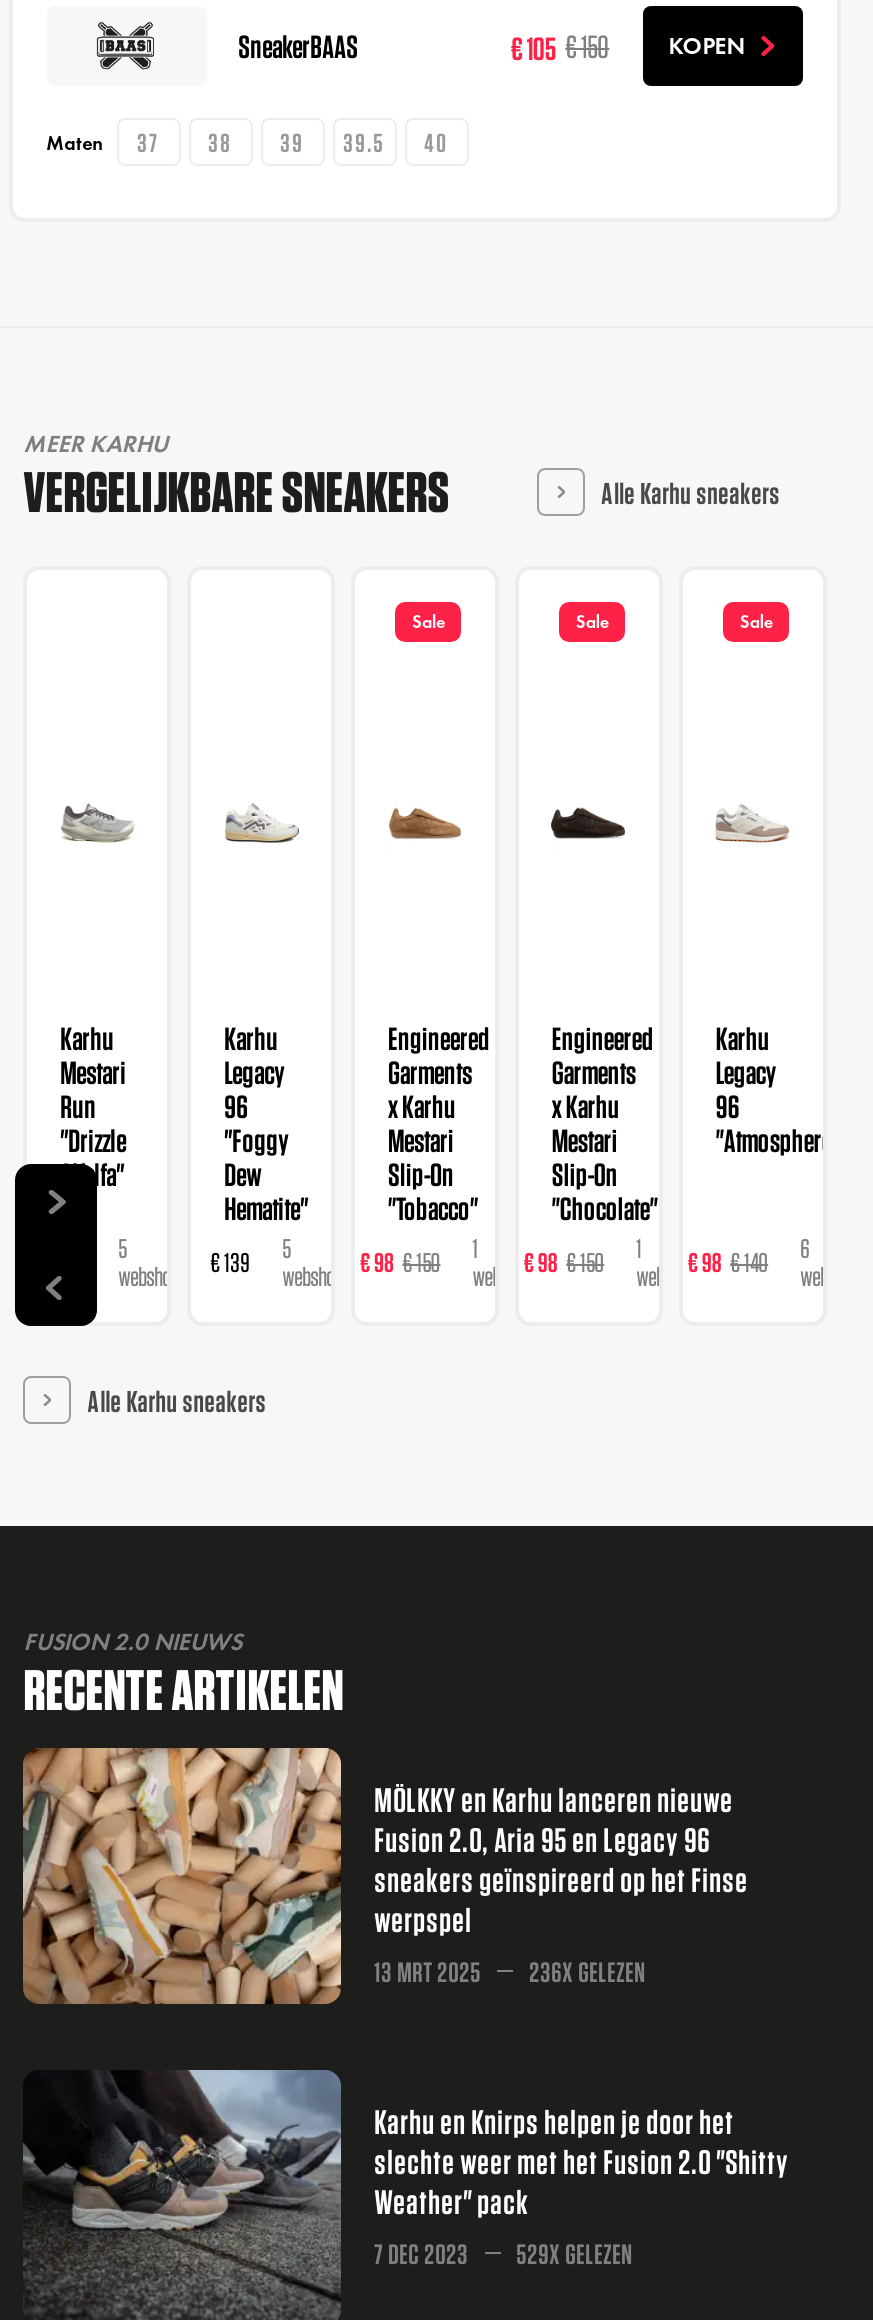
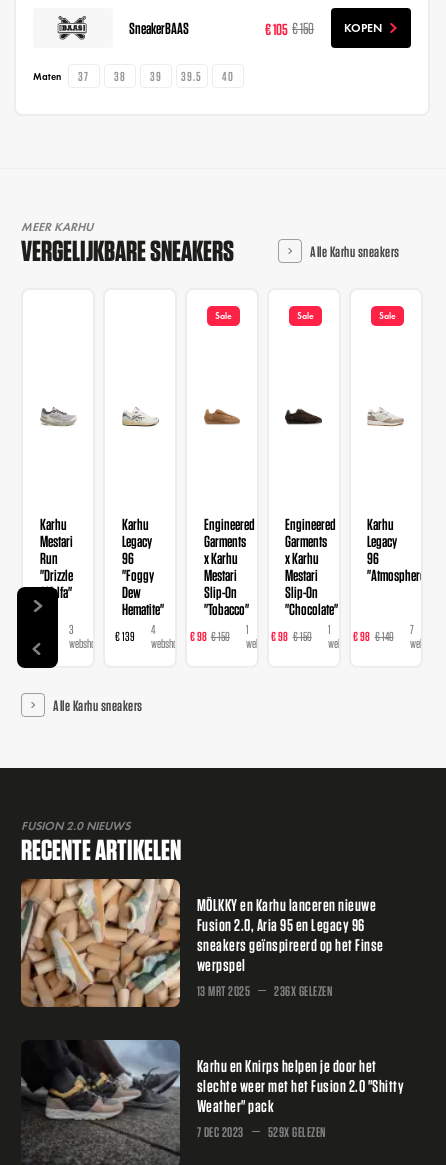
[118,1233,126,1261] 5 -> [69,622,74,636] 3
[282,1233,290,1261] 5 -> [151,622,155,636] 4
[800,1233,810,1261] 6 -> [410,622,414,636] 7

